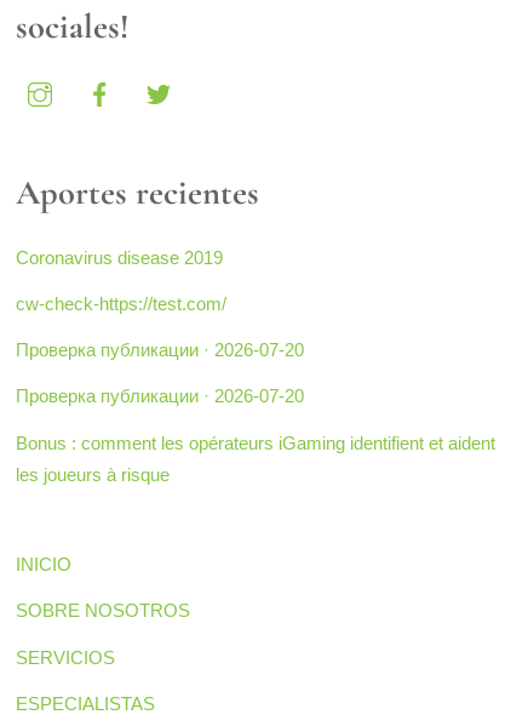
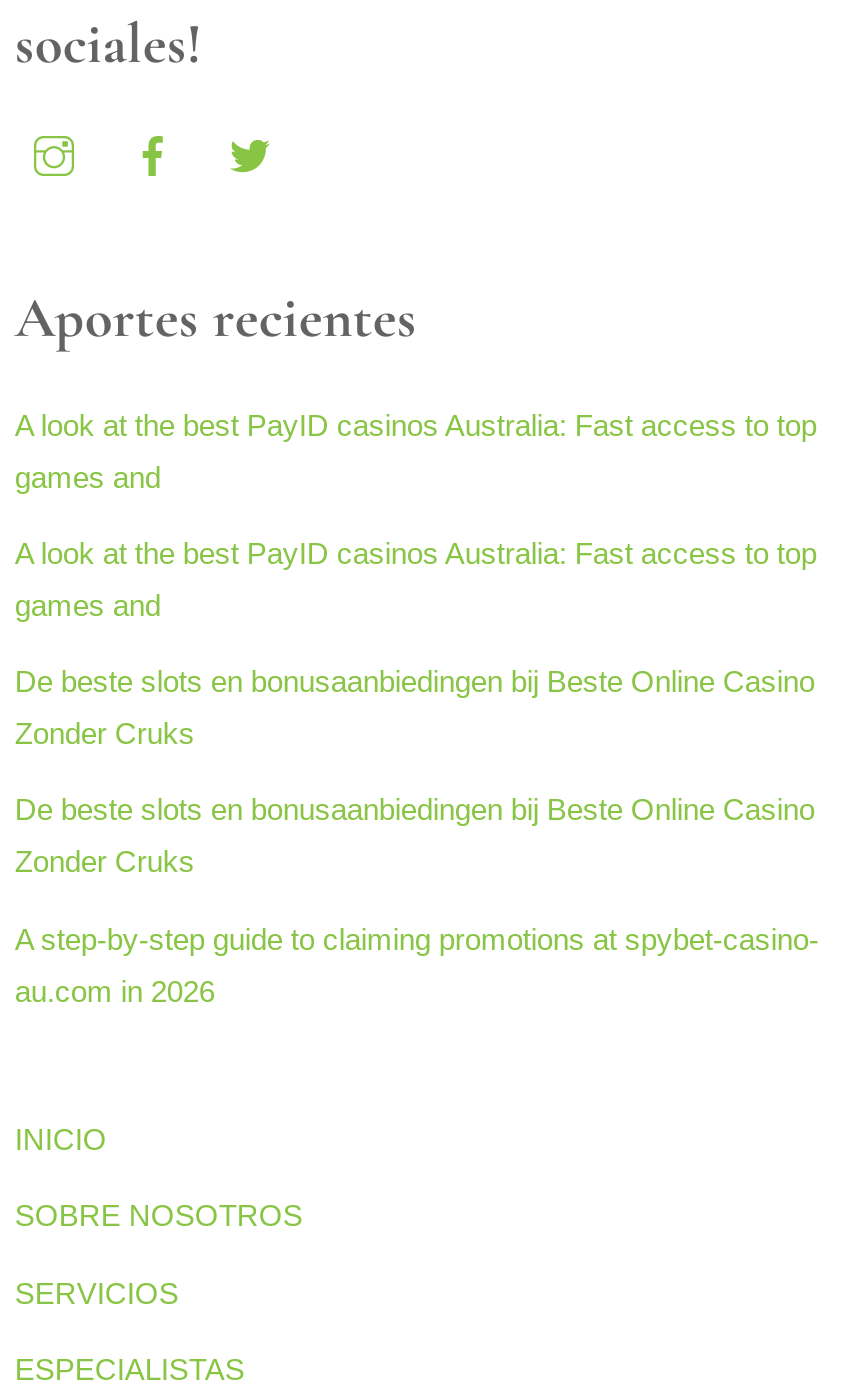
[16,247,496,484] Coronavirus disease 2019 | cw-check-https://test.com/ | Проверка публикации · 2026-07-20 | Проверка публикации · 2026-07-20 | Bonus : comment les opérateurs iGaming identifient et aident | les joueurs à risque -> [15,408,819,1007] A look at the best PayID casinos Australia: Fast access to top | games and | A look at the best PayID casinos Australia: Fast access to top | games and | De beste slots en bonusaanbiedingen bij Beste Online Casino | Zonder Cruks | De beste slots en bonusaanbiedingen bij Beste Online Casino | Zonder Cruks | A step-by-step guide to claiming promotions at spybet-casino- | au.com in 2026

